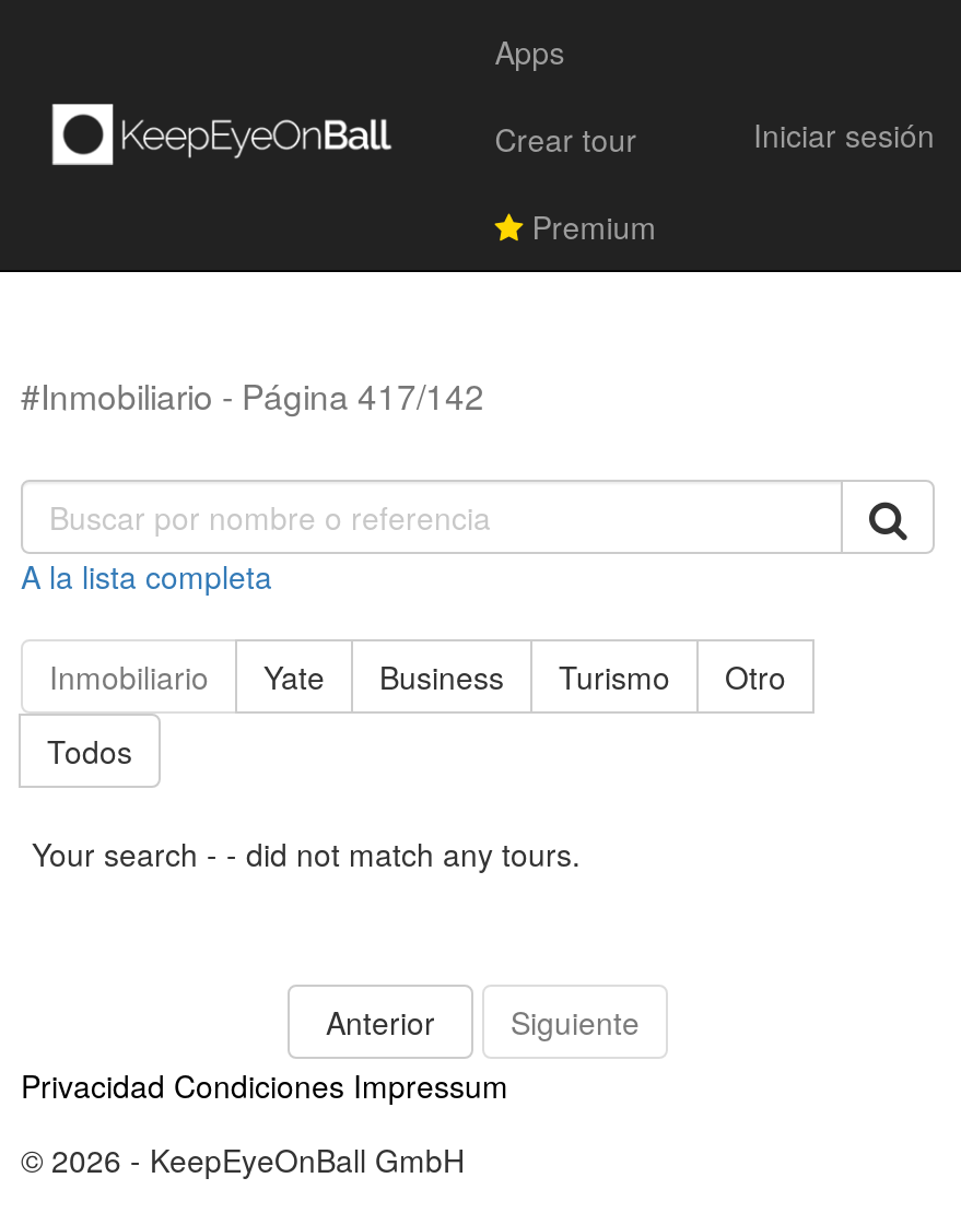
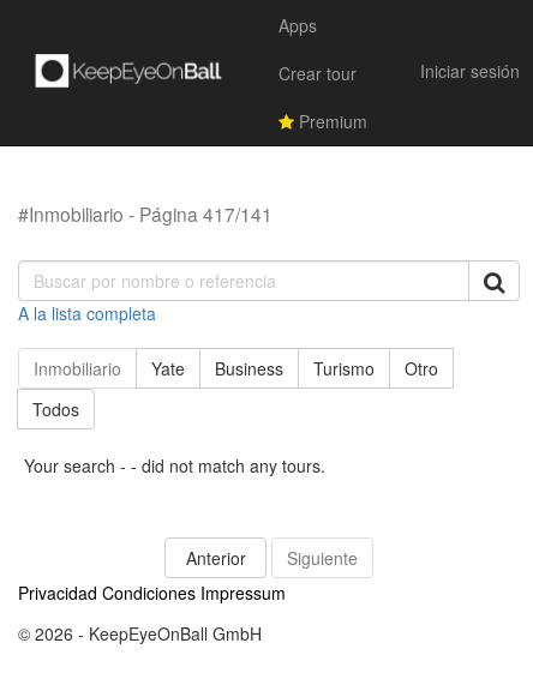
[21,370,484,419] #Inmobiliario - Página 417/142 -> [18,200,273,227] #Inmobiliario - Página 417/141

